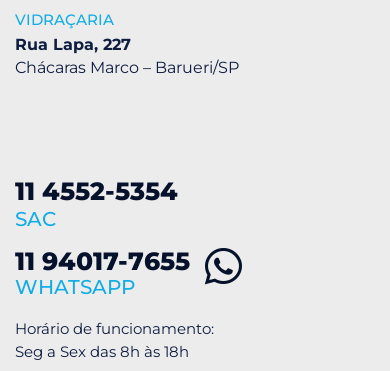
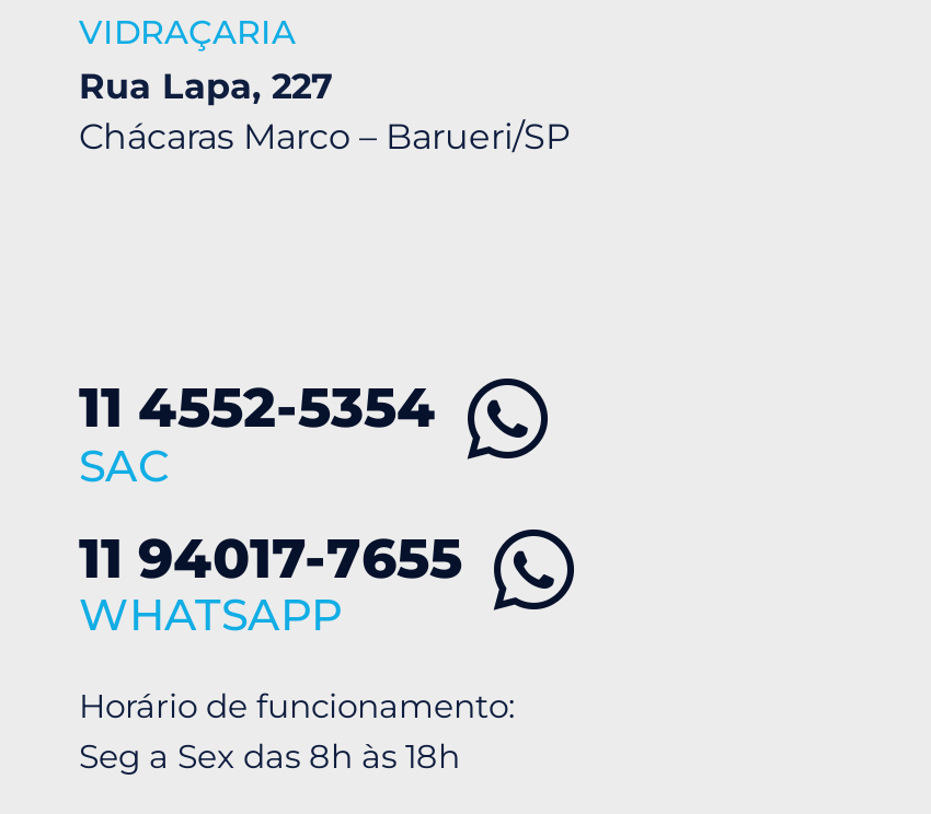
none -> [464,376,550,462] [image]

